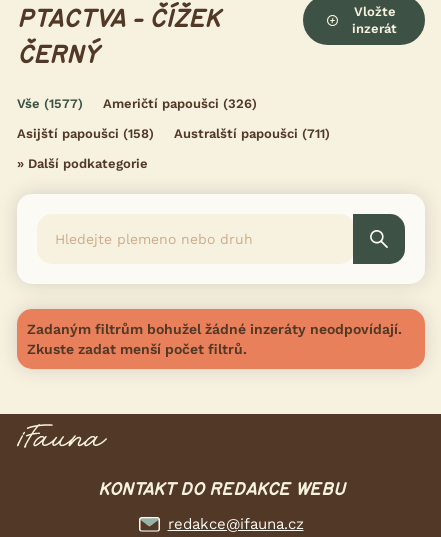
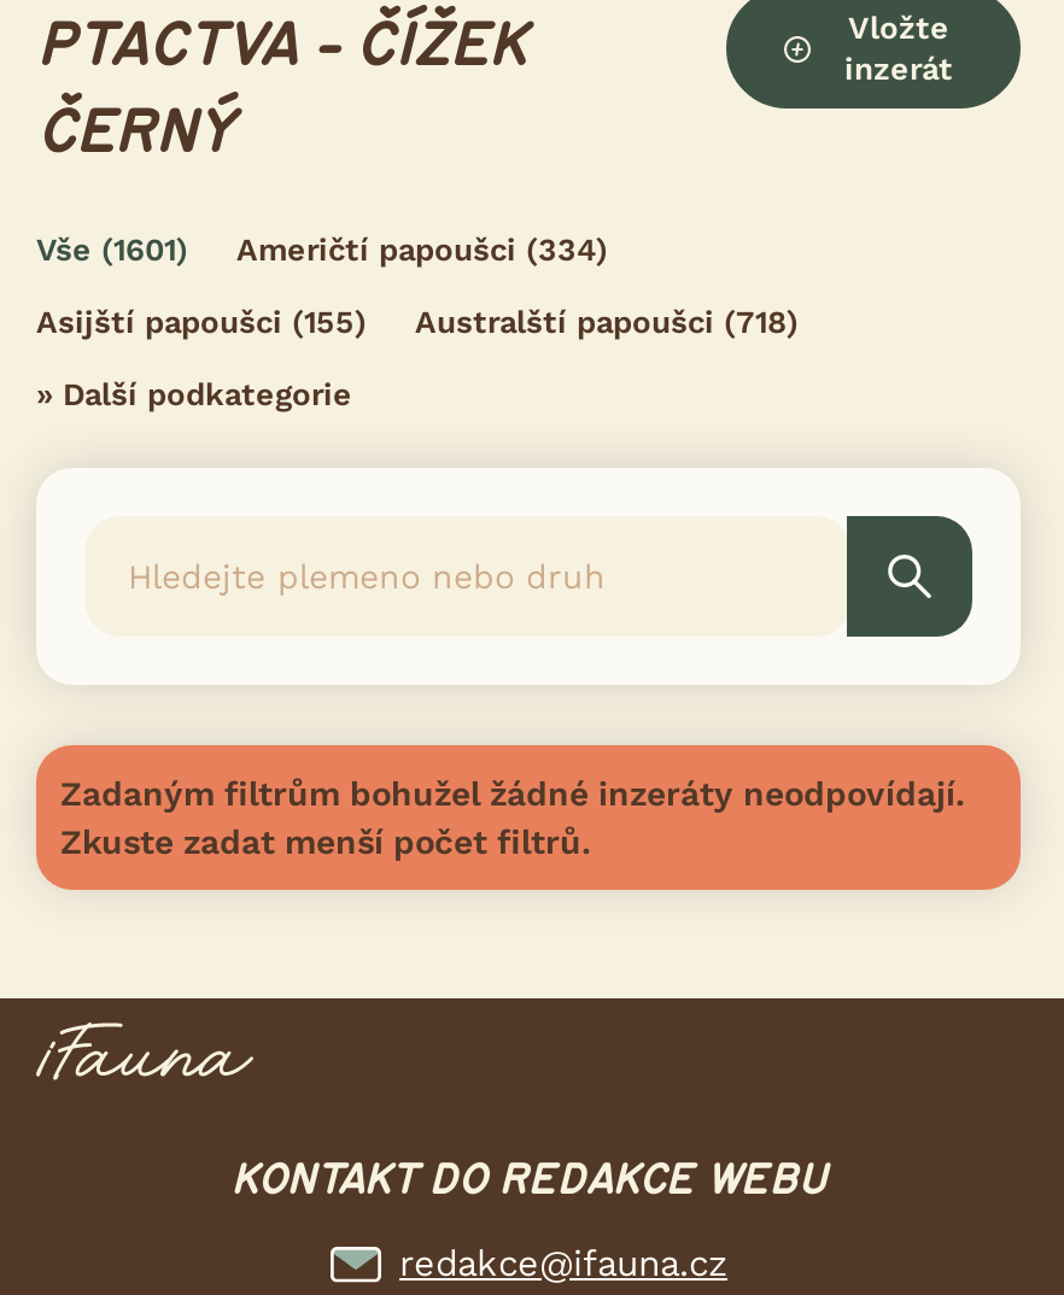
[17,96,83,111] Vše (1577) -> [36,232,188,268] Vše (1601)
[103,96,257,111] Američtí papoušci (326) -> [236,232,608,268] Američtí papoušci (334)
[17,126,154,141] Asijští papoušci (158) -> [36,304,367,340] Asijští papoušci (155)
[174,126,330,141] Australští papoušci (711) -> [415,304,799,340] Australští papoušci (718)

